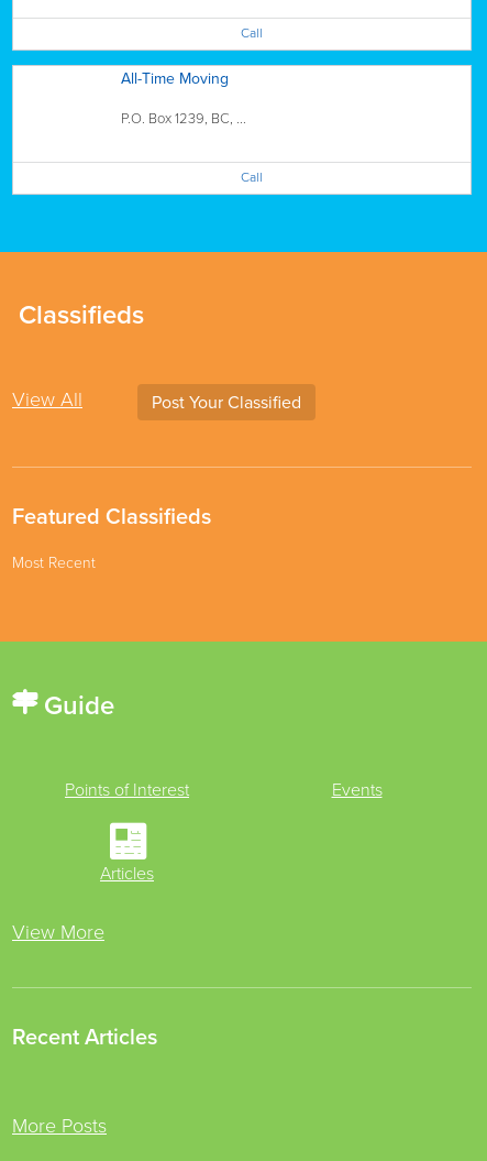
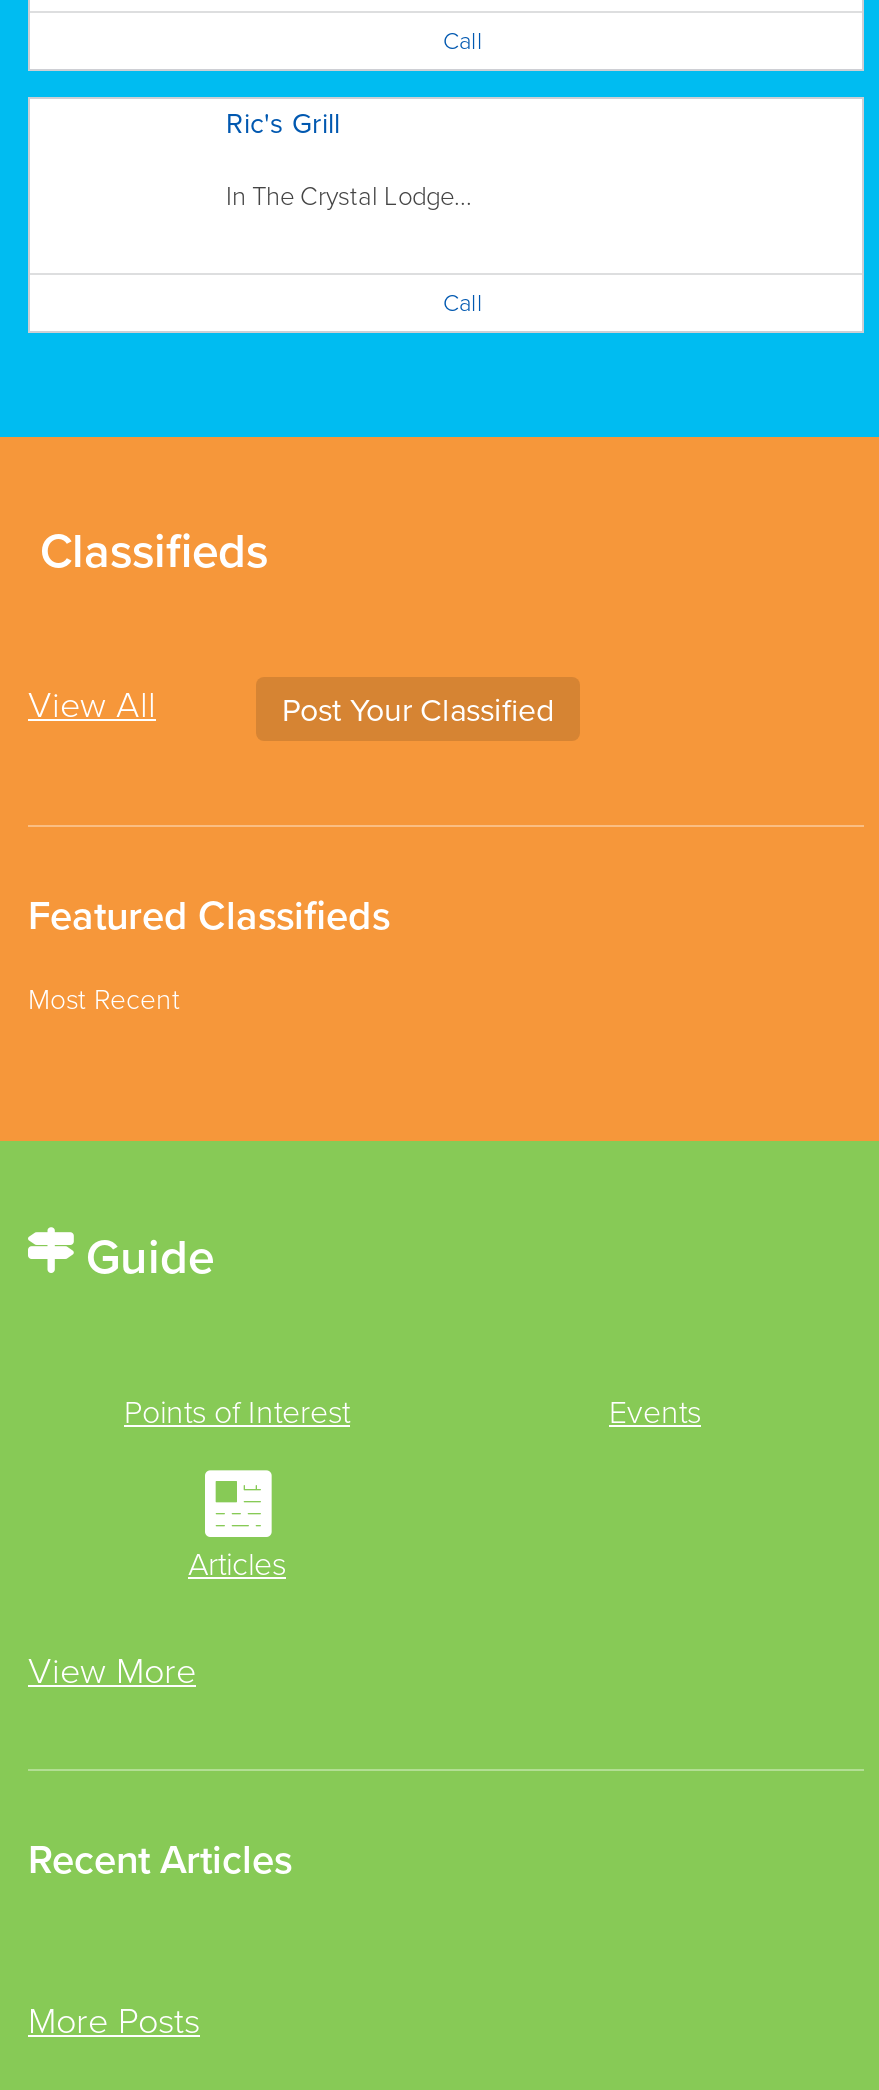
[121,67,229,90] All-Time Moving -> [226,102,340,142] Ric's Grill
[121,107,246,128] P.O. Box 1239, BC, ... -> [226,176,472,212] In The Crystal Lodge...

